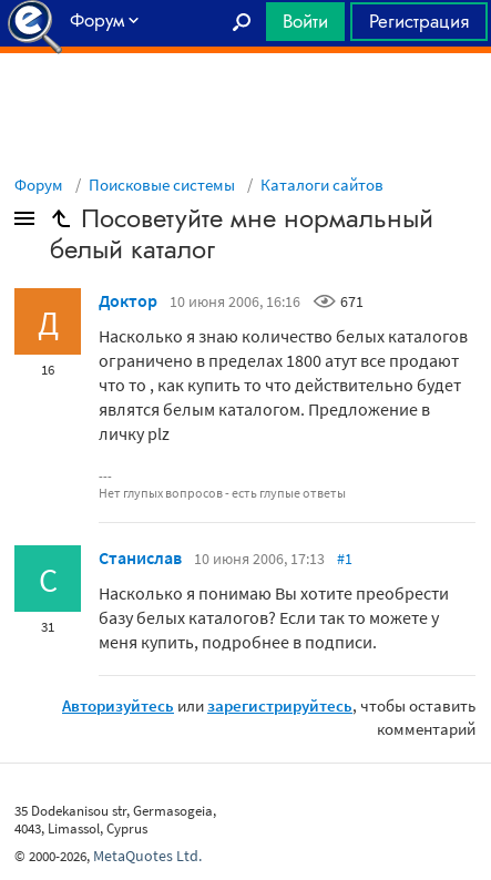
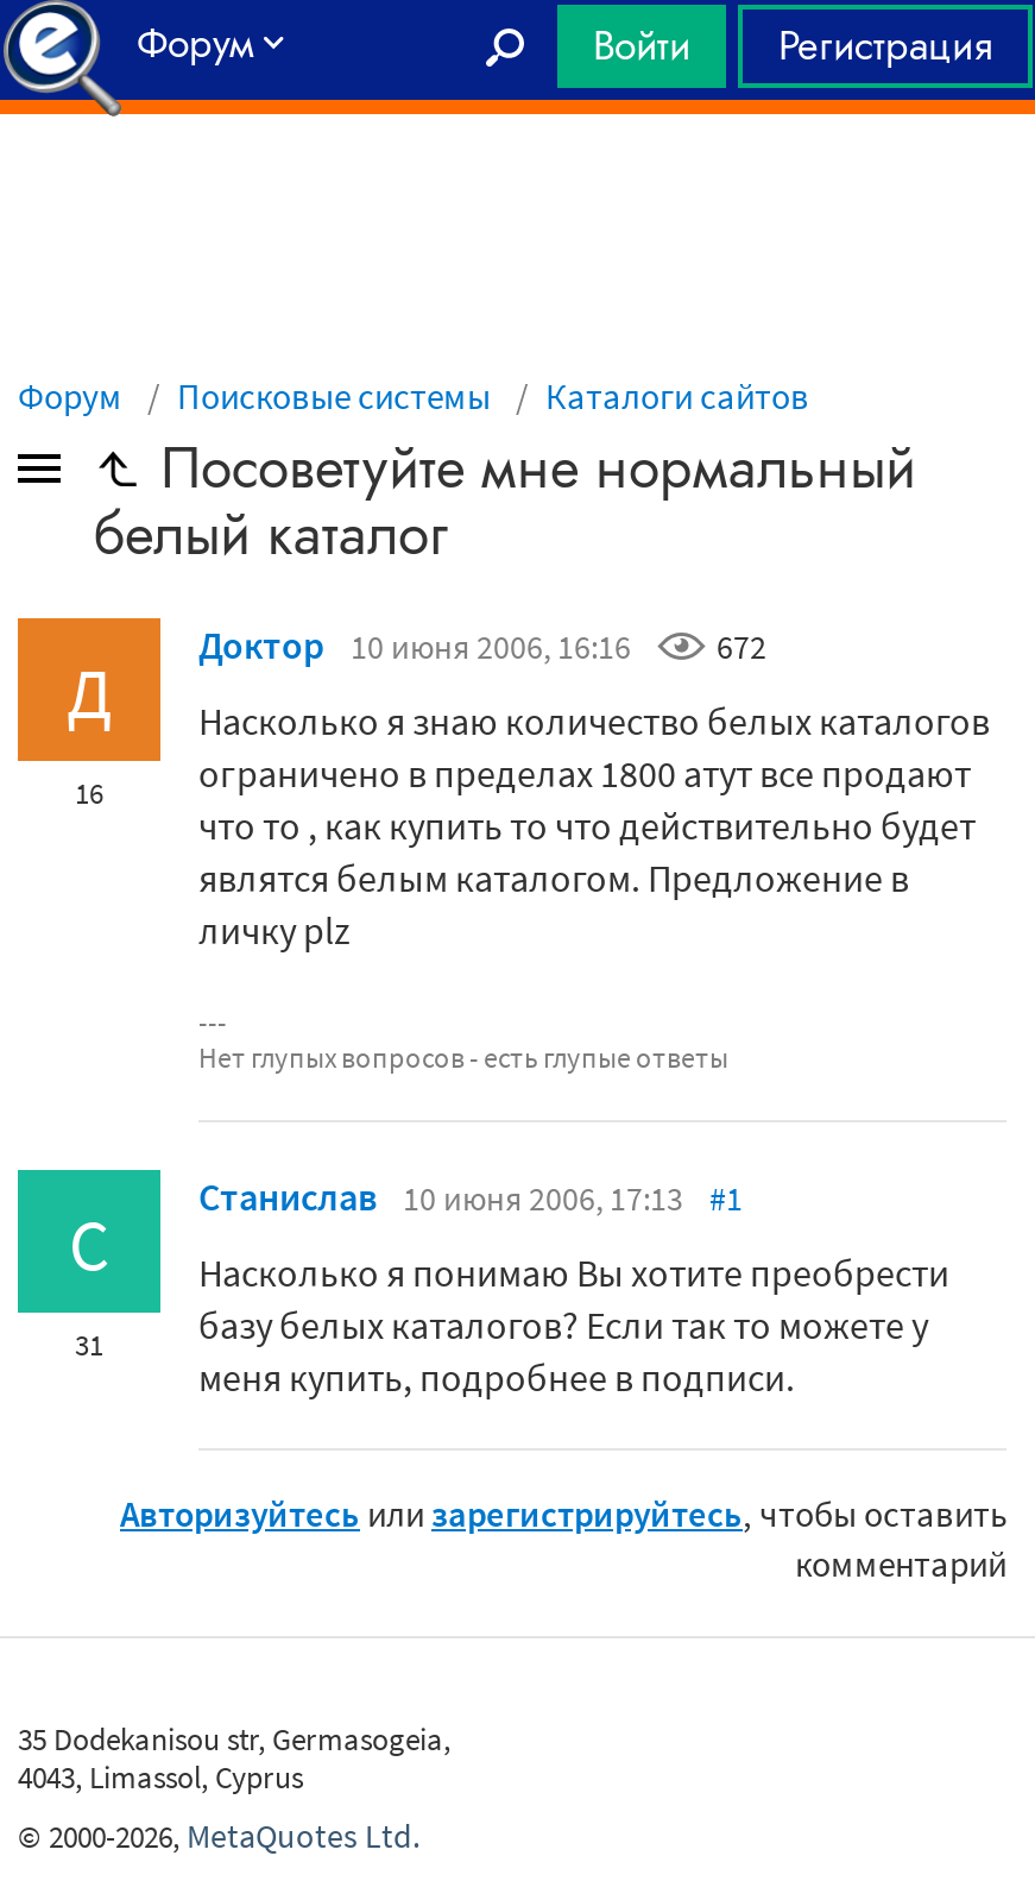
[99,289,364,311] Доктор 10 июня 2006, 16:16 671 -> [198,621,766,668] Доктор 10 июня 2006, 16:16 672

